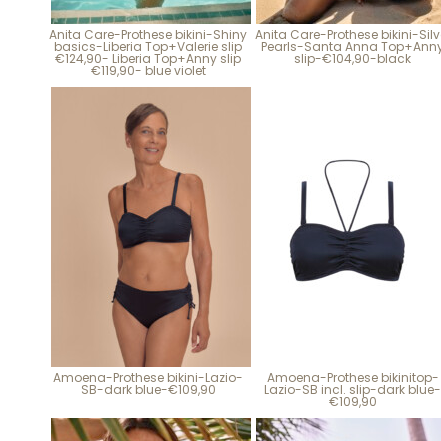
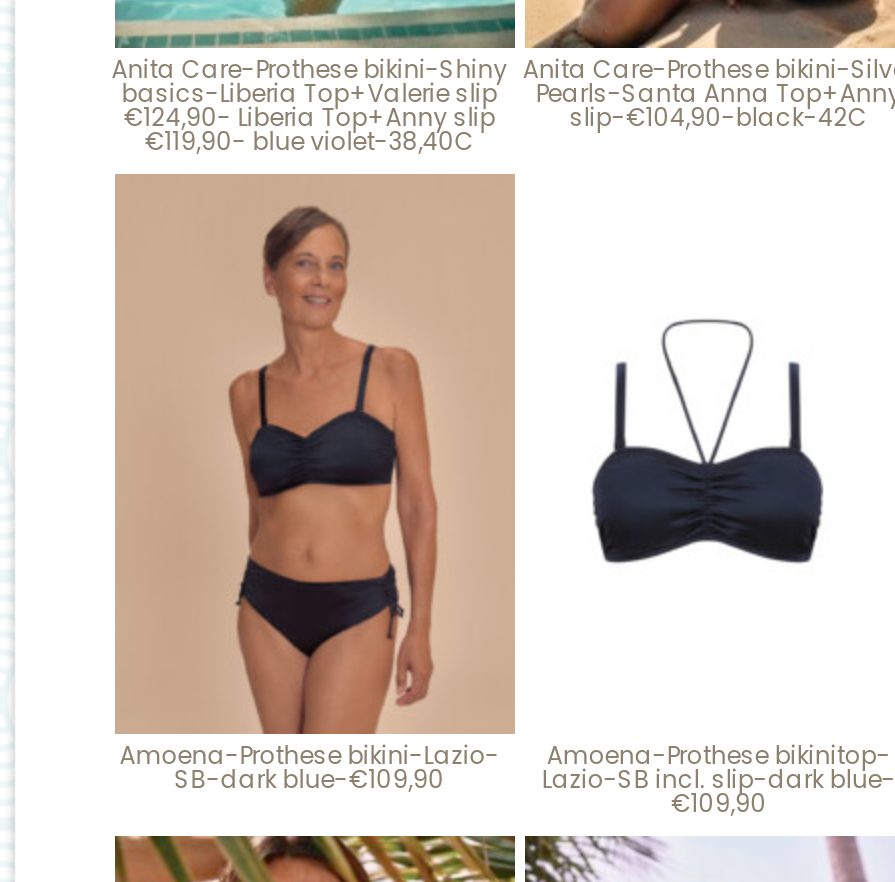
[294,50,411,67] slip-€104,90-black -> [570,100,868,134] slip-€104,90-black-42C
[91,62,206,79] €119,90- blue violet -> [145,124,475,158] €119,90- blue violet-38,40C

